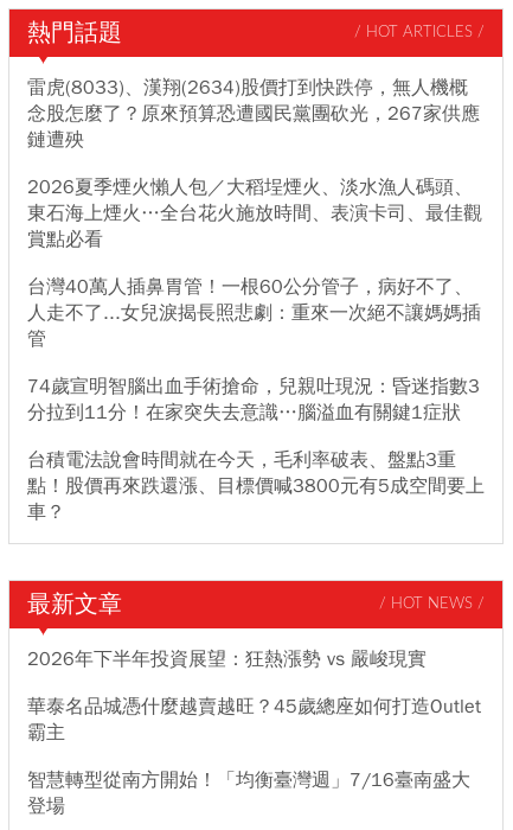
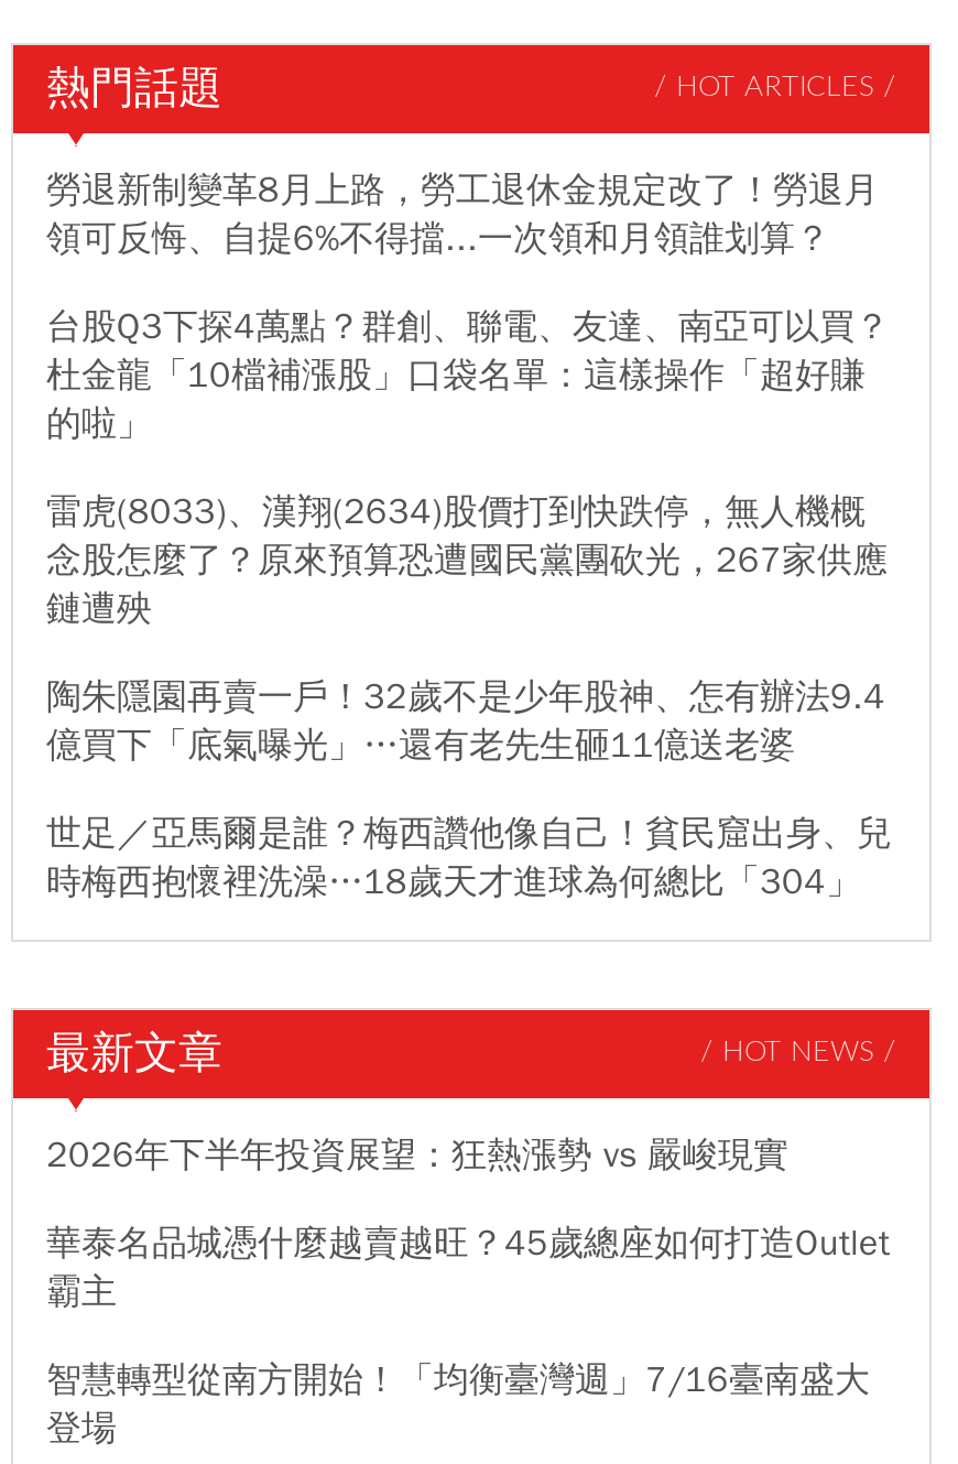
none -> [46,168,890,446] 勞退新制變革8月上路，勞工退休金規定改了！勞退月 | 領可反悔、自提6%不得擋...一次領和月領誰划算？ | 台股Q3下探4萬點？群創、聯電、友達、南亞可以買？ | 杜金龍「10檔補漲股」口袋名單：這樣操作「超好賺 | 的啦」
moved [27,76,480,126] -> [46,490,888,583]: 雷虎(8033)、漢翔(2634)股價打到快跌停，無人機概 | 念股怎麼了？原來預算恐遭國民黨團砍光，267家供應
[27,175,485,524] 2026夏季煙火懶人包／大稻埕煙火、淡水漁人碼頭、 | 東石海上煙火…全台花火施放時間、表演卡司、最佳觀 | 賞點必看 | 台灣40萬人插鼻胃管！一根60公分管子，病好不了、 | 人走不了...女兒淚揭長照悲劇：重來一次絕不讓媽媽插 | 管 | 74歲宣明智腦出血手術搶命，兒親吐現況：昏迷指數3 | 分拉到11分！在家突失去意識…腦溢血有關鍵1症狀 | 台積電法說會時間就在今天，毛利率破表、盤點3重 | 點！股價再來跌還漲、目標價喊3800元有5成空間要上 | 車？ -> [46,675,892,904] 陶朱隱園再賣一戶！32歲不是少年股神、怎有辦法9.4 | 億買下「底氣曝光」…還有老先生砸11億送老婆 | 世足／亞馬爾是誰？梅西讚他像自己！貧民窟出身、兒 | 時梅西抱懷裡洗澡…18歲天才進球為何總比「304」

